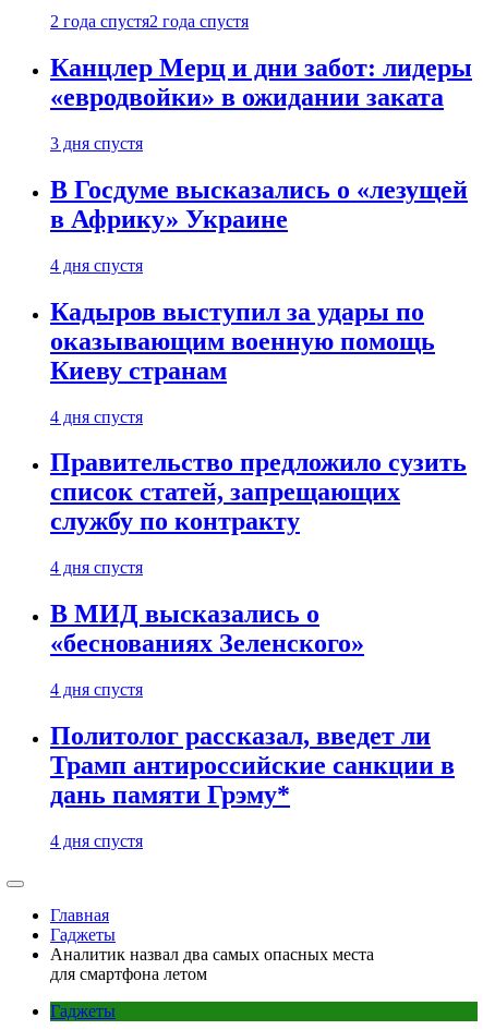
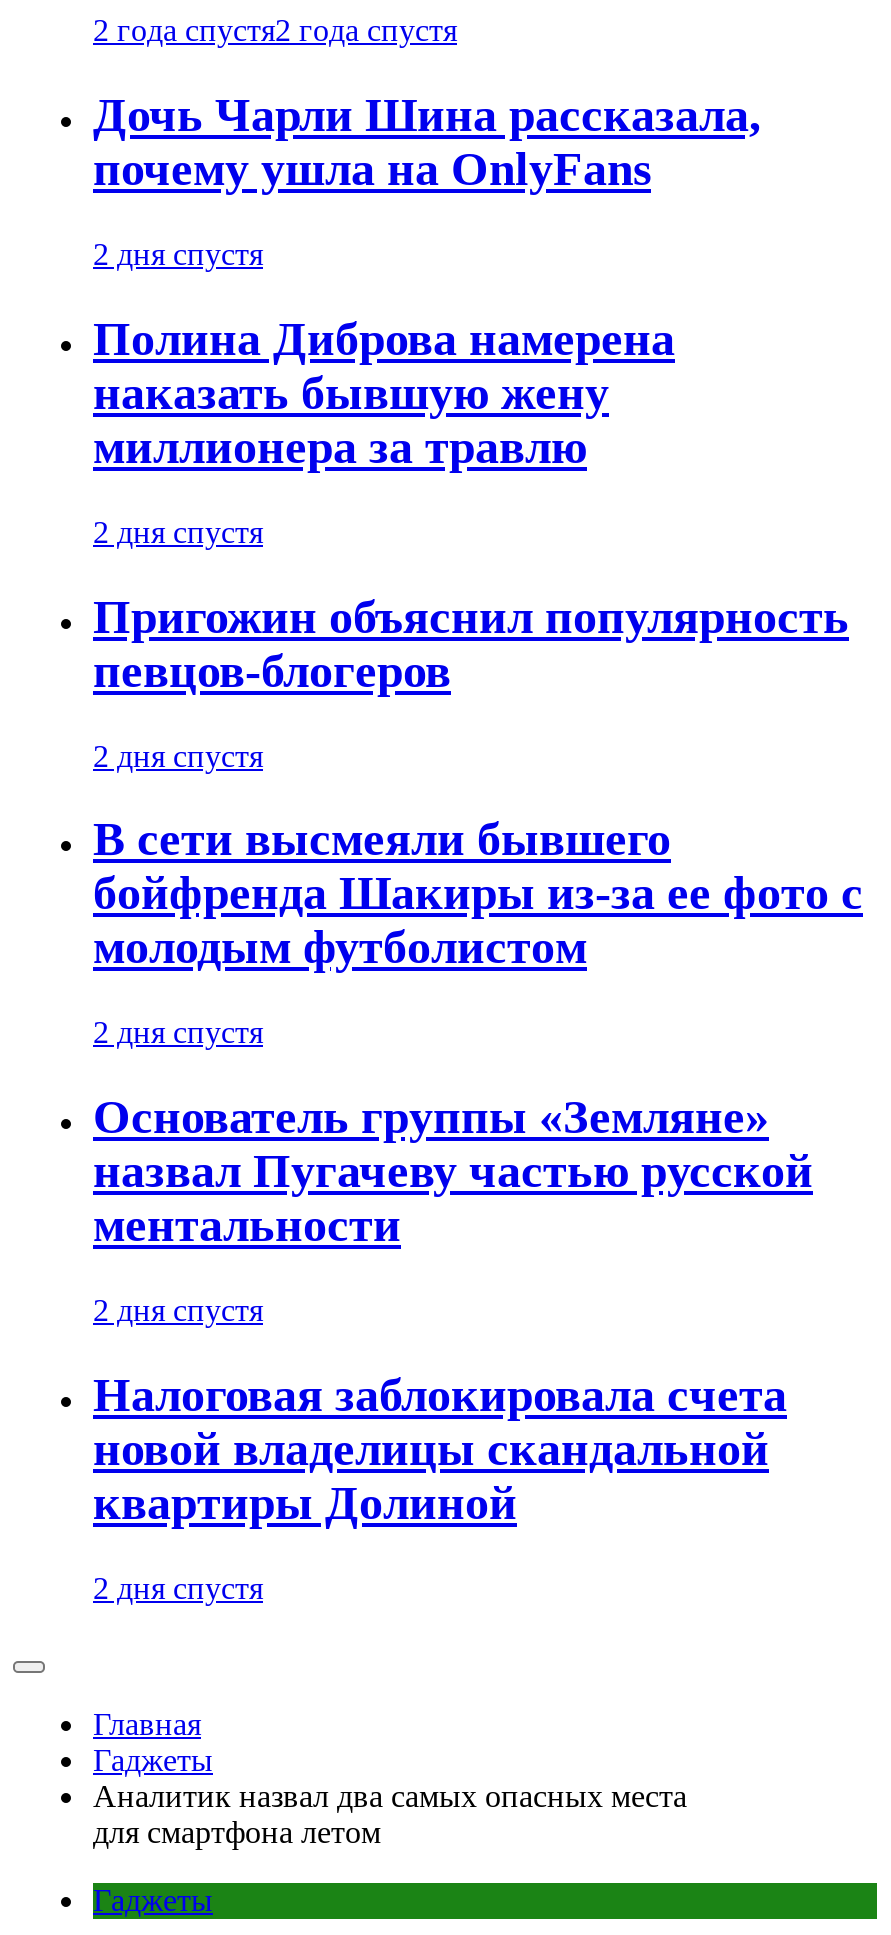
[50,53,472,111] Канцлер Мерц и дни забот: лидеры | «евродвойки» в ожидании заката -> [93,89,761,195] Дочь Чарли Шина рассказала, | почему ушла на OnlyFans
[50,134,143,152] 3 дня спустя -> [93,237,263,271] 2 дня спустя
[50,175,468,233] В Госдуме высказались о «лезущей | в Африку» Украине -> [93,313,675,473] Полина Диброва намерена | наказать бывшую жену | миллионера за травлю
[50,256,143,274] 4 дня спустя -> [93,515,263,549] 2 дня спустя
[50,297,435,384] Кадыров выступил за удары по | оказывающим военную помощь | Киеву странам -> [93,590,849,696] Пригожин объяснил популярность | певцов-блогеров
[50,407,143,426] 4 дня спустя -> [93,738,263,772] 2 дня спустя
[50,449,467,536] Правительство предложило сузить | список статей, запрещающих | службу по контракту -> [93,814,863,974] В сети высмеяли бывшего | бойфренда Шакиры из-за ее фото с | молодым футболистом
[50,558,143,577] 4 дня спустя -> [93,1016,263,1050] 2 дня спустя
[50,600,364,658] В МИД высказались о | «беснованиях Зеленского» -> [93,1092,813,1252] Основатель группы «Земляне» | назвал Пугачеву частью русской | ментальности
[50,680,143,699] 4 дня спустя -> [93,1293,263,1327] 2 дня спустя
[50,722,455,809] Политолог рассказал, введет ли | Трамп антироссийские санкции в | дань памяти Грэму* -> [93,1369,787,1529] Налоговая заблокировала счета | новой владелицы скандальной | квартиры Долиной
[50,832,143,850] 4 дня спустя -> [93,1571,263,1605] 2 дня спустя

